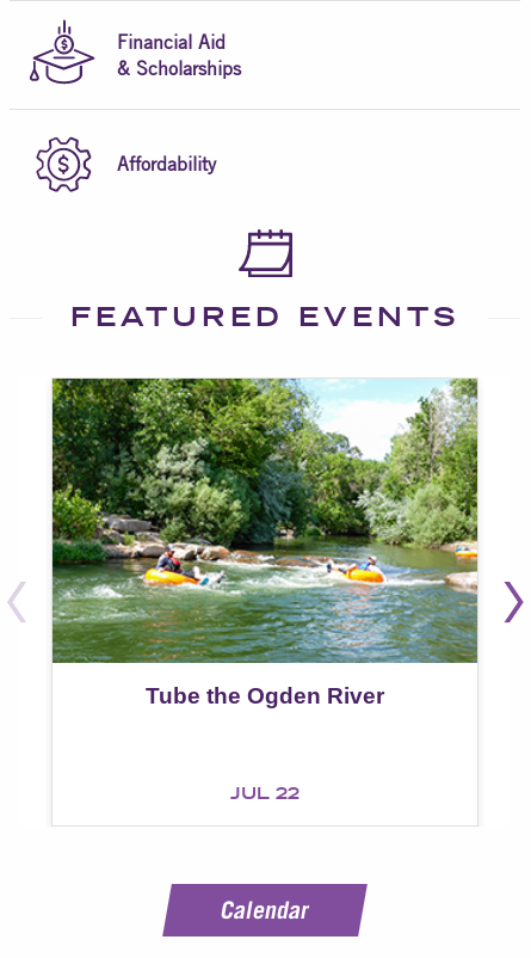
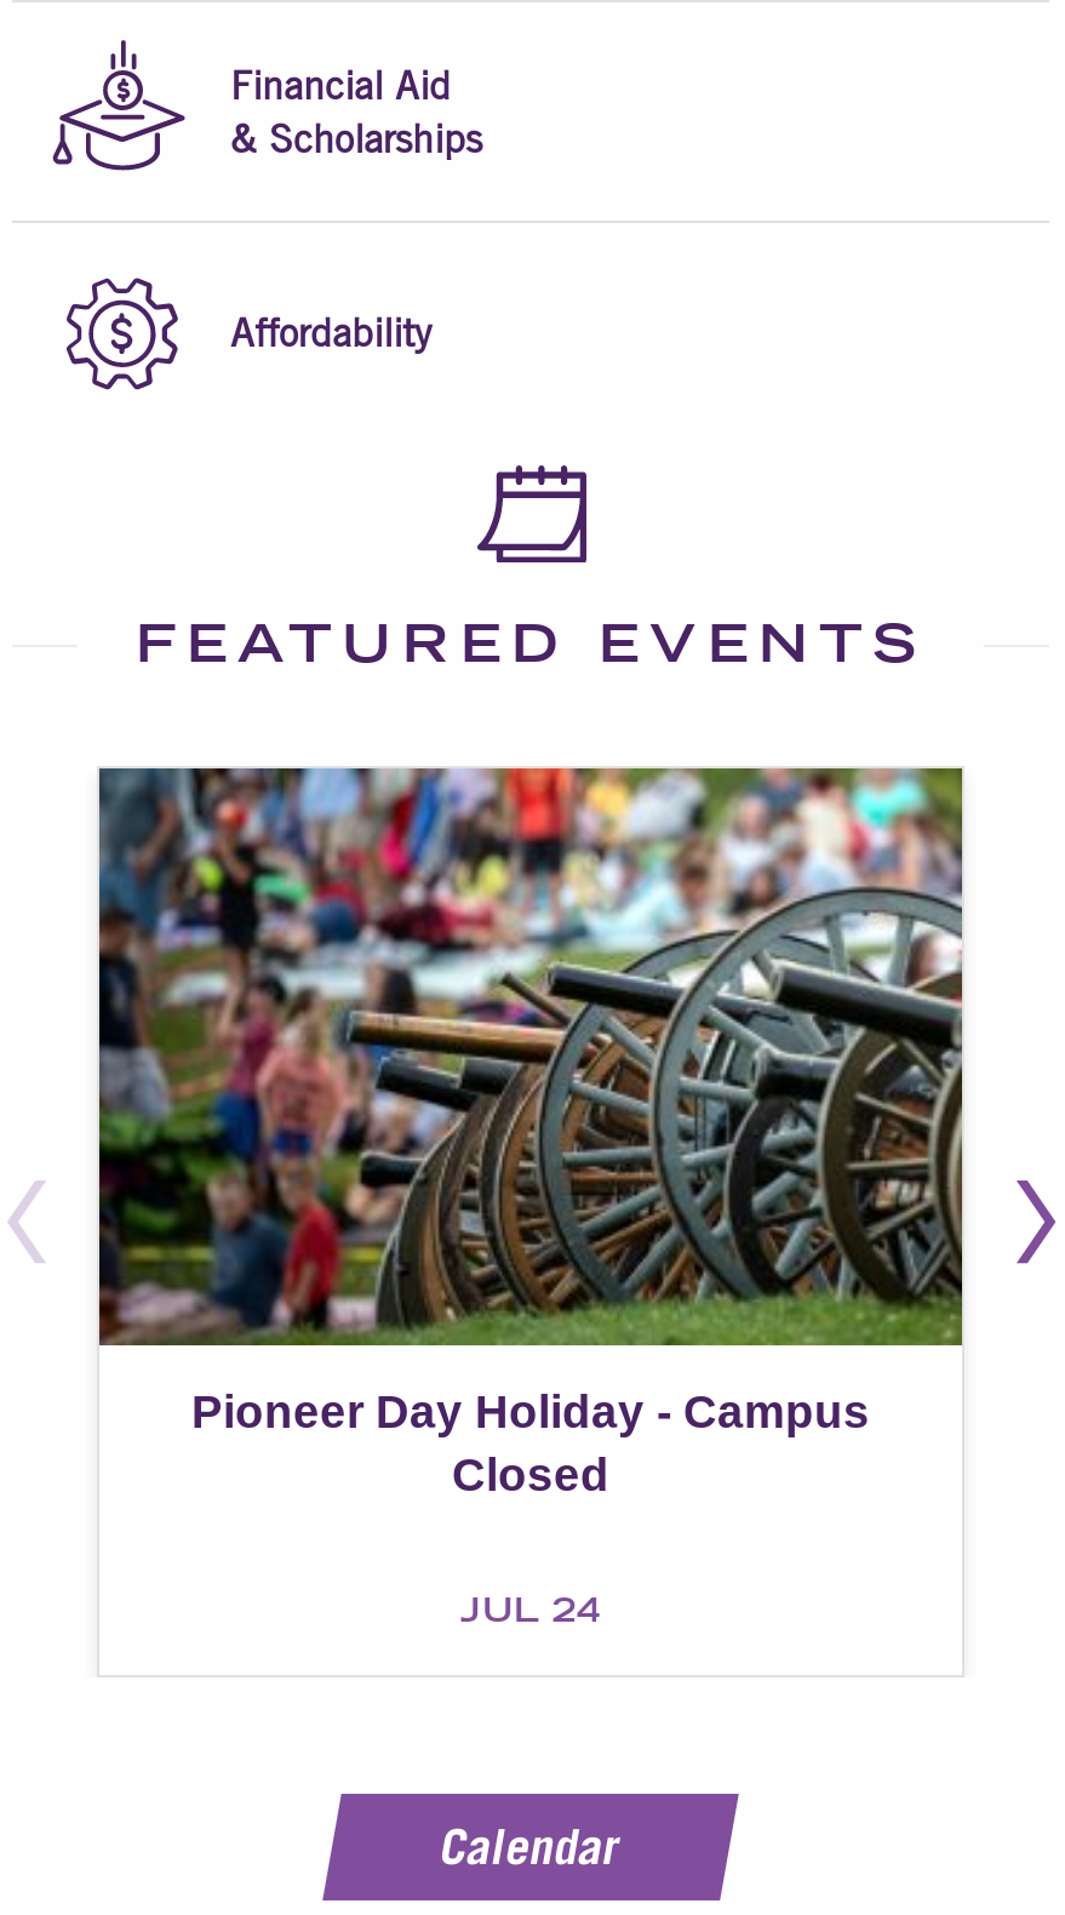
[51,377,478,708] [image] | Tube the Ogden River -> [97,766,964,1500] [image] | Pioneer Day Holiday - Campus | Closed
[230,786,300,803] JUL 22 -> [460,1596,601,1629] JUL 24

